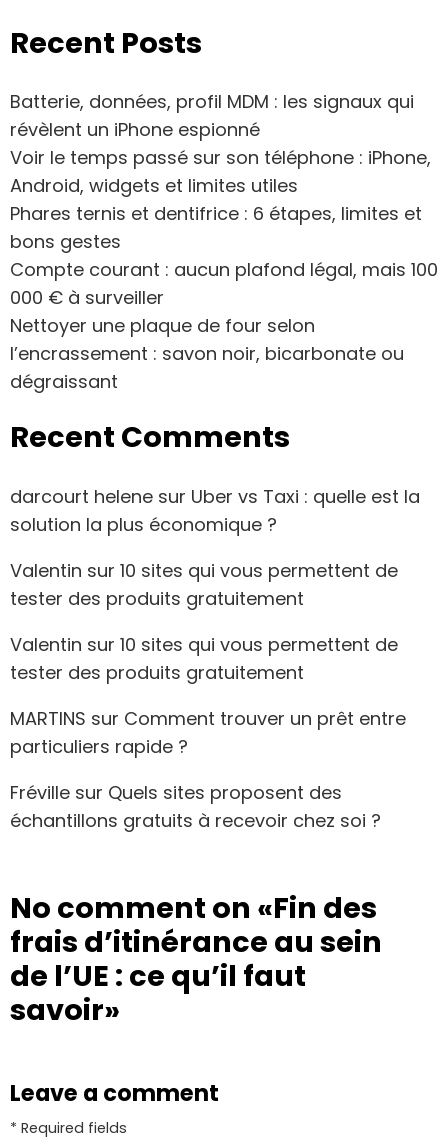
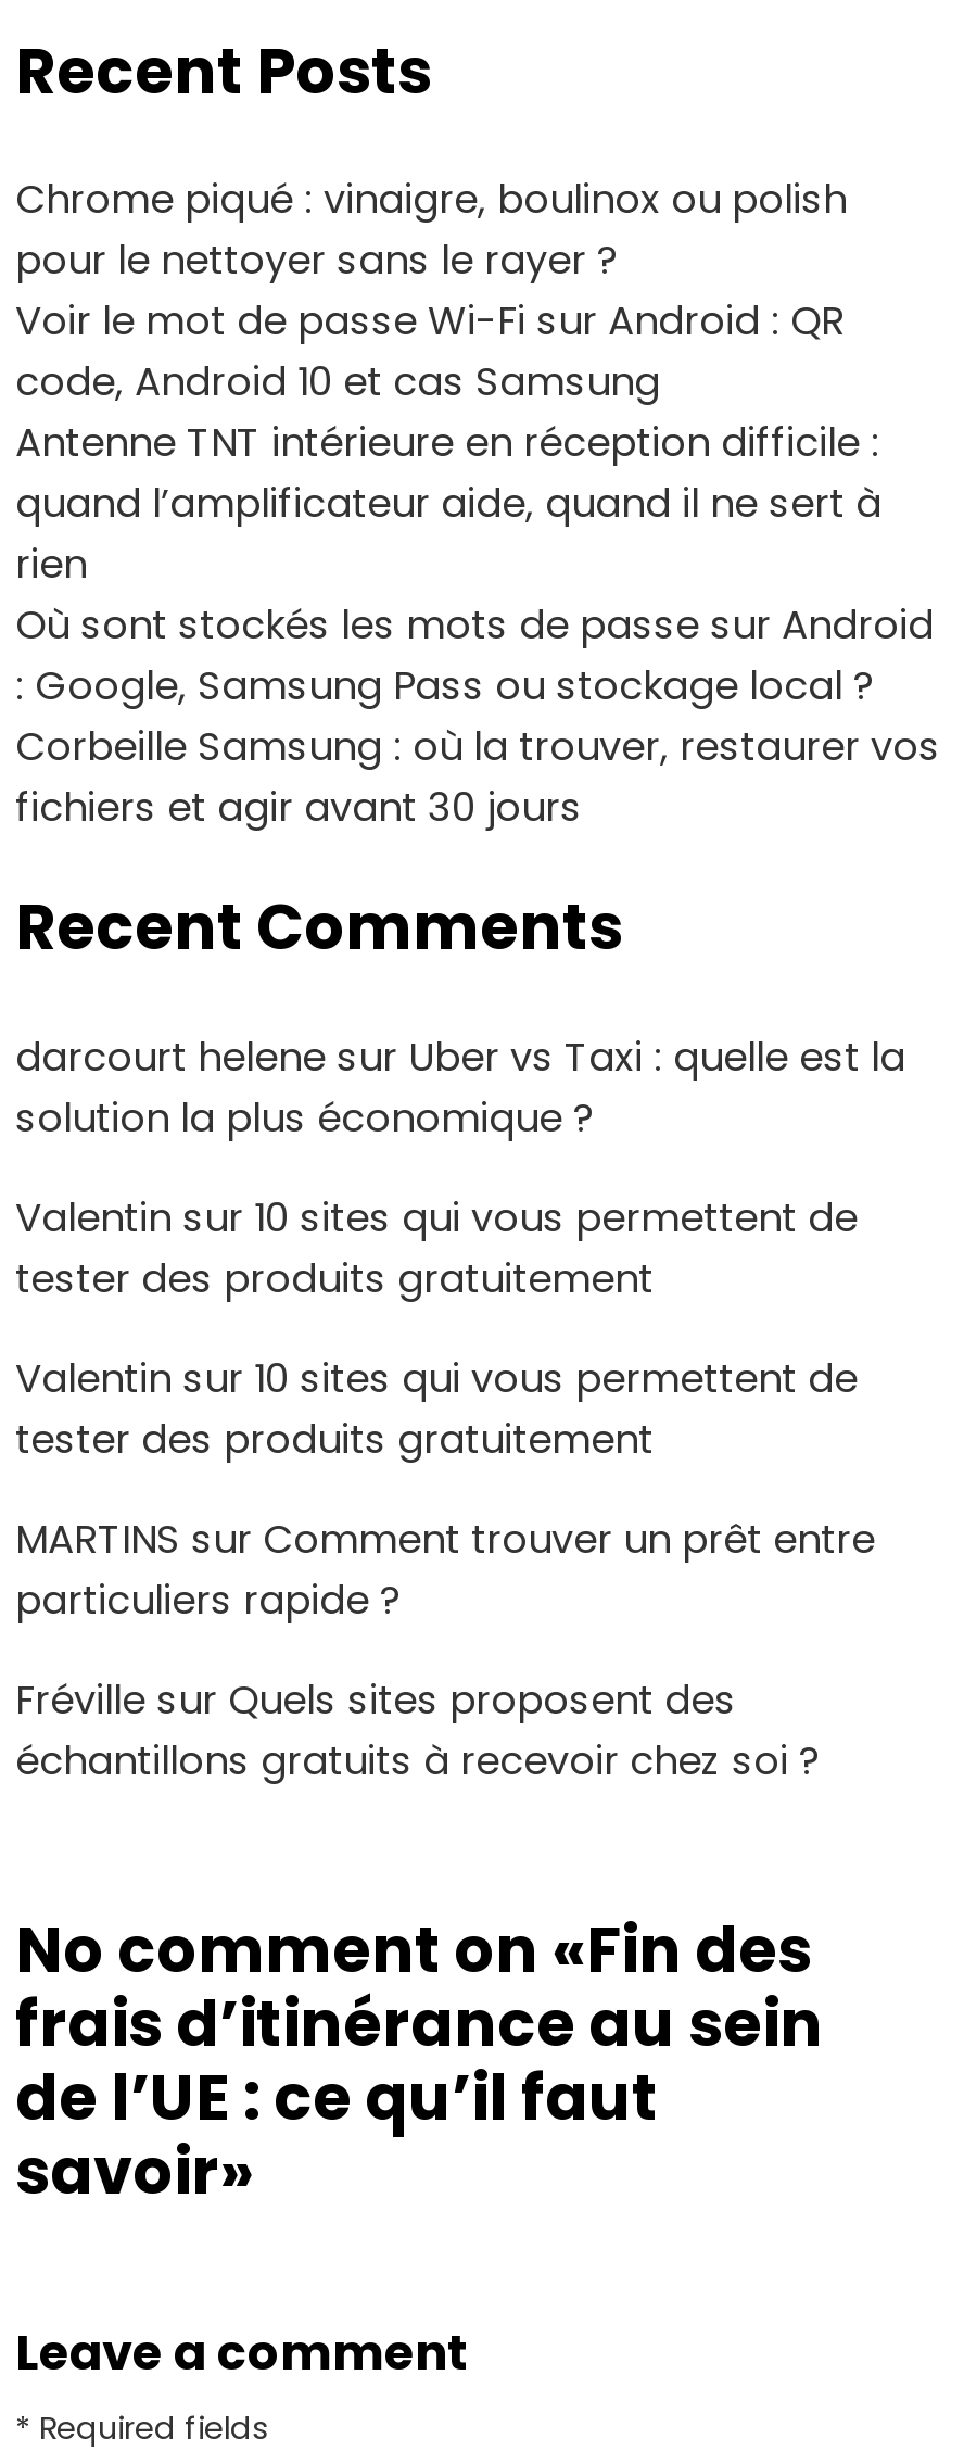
[10,89,438,394] Batterie, données, profil MDM : les signaux qui | révèlent un iPhone espionné | Voir le temps passé sur son téléphone : iPhone, | Android, widgets et limites utiles | Phares ternis et dentifrice : 6 étapes, limites et | bons gestes | Compte courant : aucun plafond légal, mais 100 | 000 € à surveiller | Nettoyer une plaque de four selon | l’encrassement : savon noir, bicarbonate ou | dégraissant -> [15,172,940,835] Chrome piqué : vinaigre, boulinox ou polish | pour le nettoyer sans le rayer ? | Voir le mot de passe Wi-Fi sur Android : QR | code, Android 10 et cas Samsung | Antenne TNT intérieure en réception difficile : | quand l’amplificateur aide, quand il ne sert à | rien | Où sont stockés les mots de passe sur Android | : Google, Samsung Pass ou stockage local ? | Corbeille Samsung : où la trouver, restaurer vos | fichiers et agir avant 30 jours

